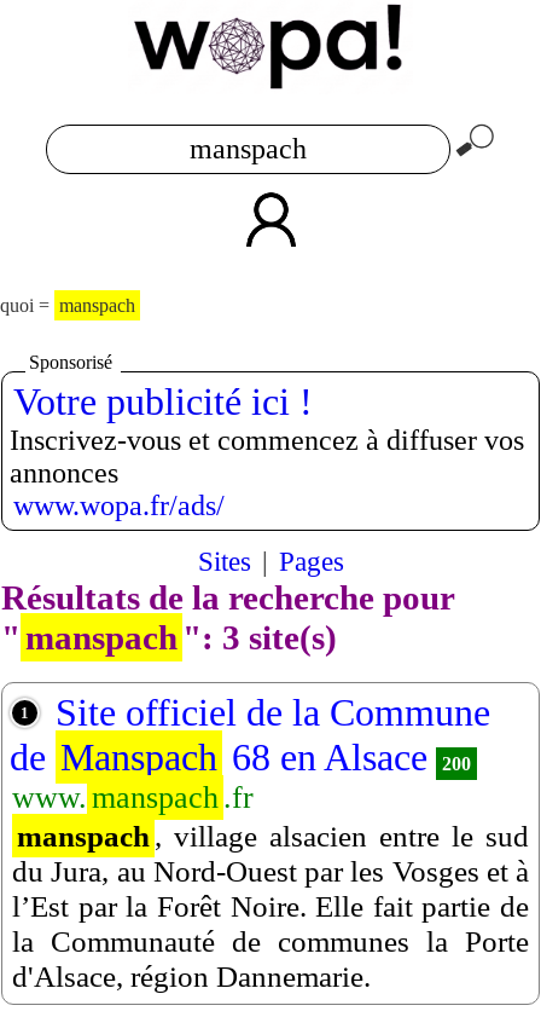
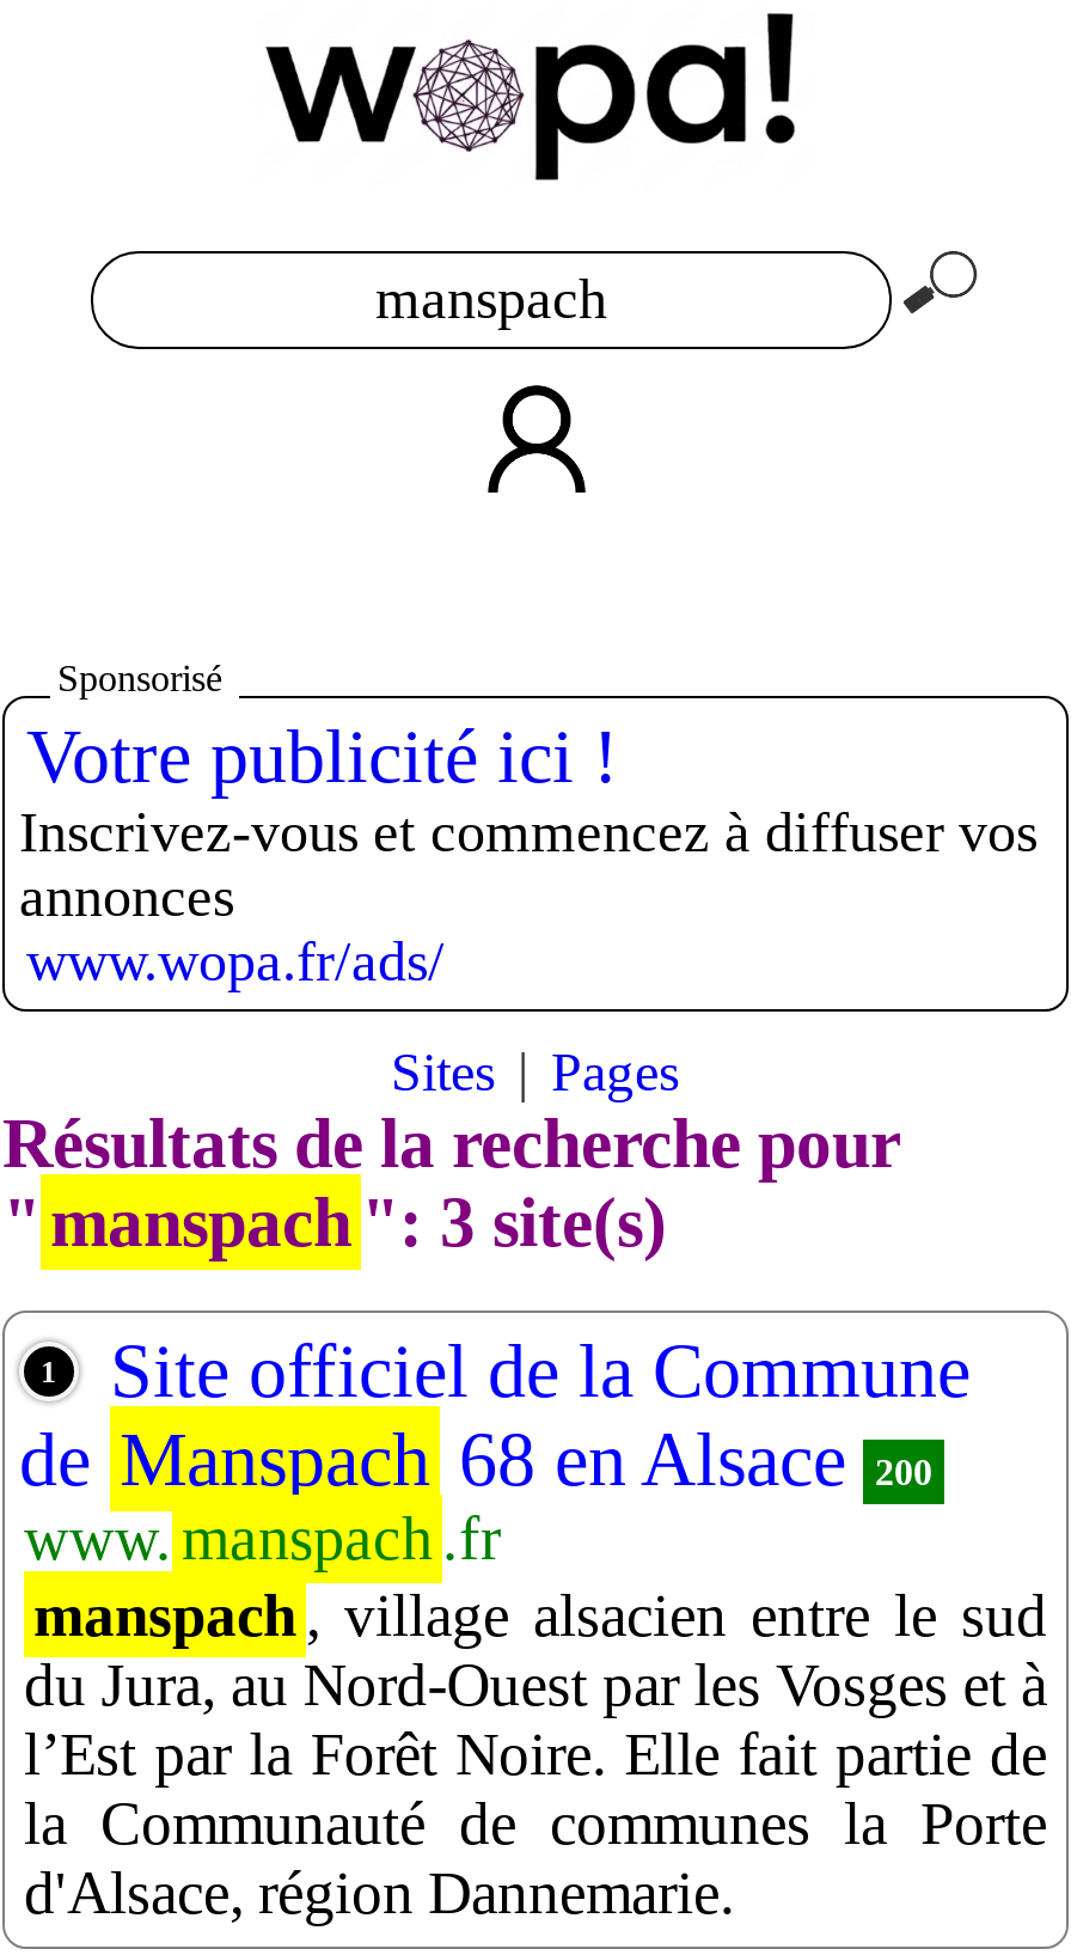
[0,295,135,316] quoi = manspach -> none

